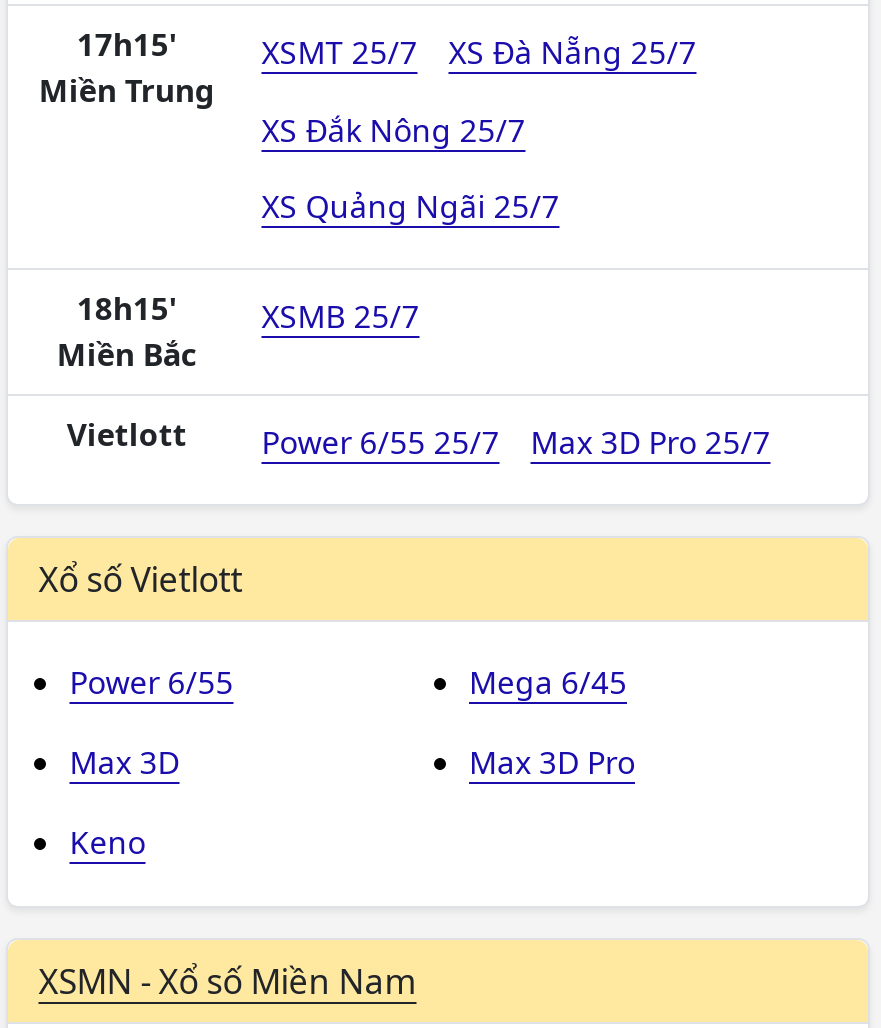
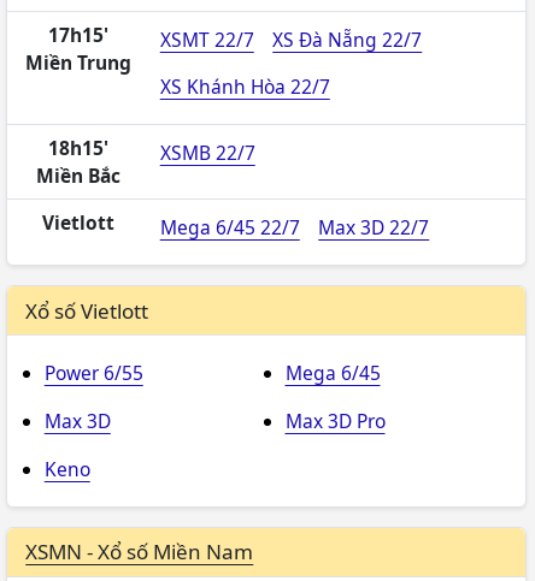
[262,30,696,228] XSMT 25/7 | XS Đà Nẵng 25/7 | XS Đắk Nông 25/7 | XS Quảng Ngãi 25/7 -> [160,26,422,99] XSMT 22/7 | XS Đà Nẵng 22/7 | XS Khánh Hòa 22/7
[77,286,420,338] 18h15' XSMB 25/7 -> [49,134,255,165] 18h15' XSMB 22/7
[262,419,770,463] Power 6/55 25/7 | Max 3D Pro 25/7 -> [160,214,429,241] Mega 6/45 22/7 | Max 3D 22/7

